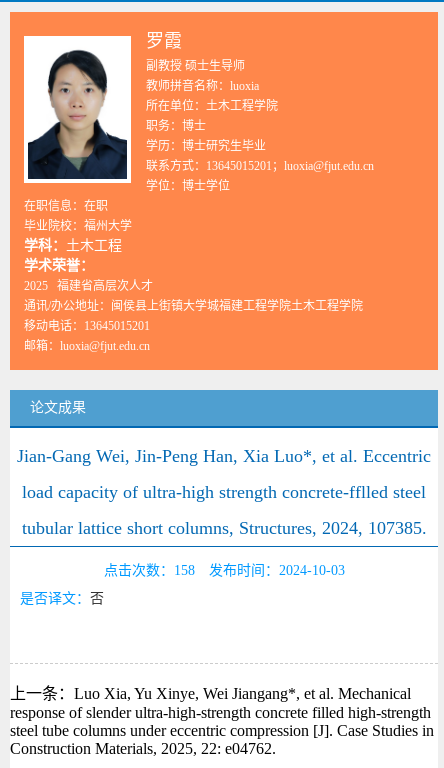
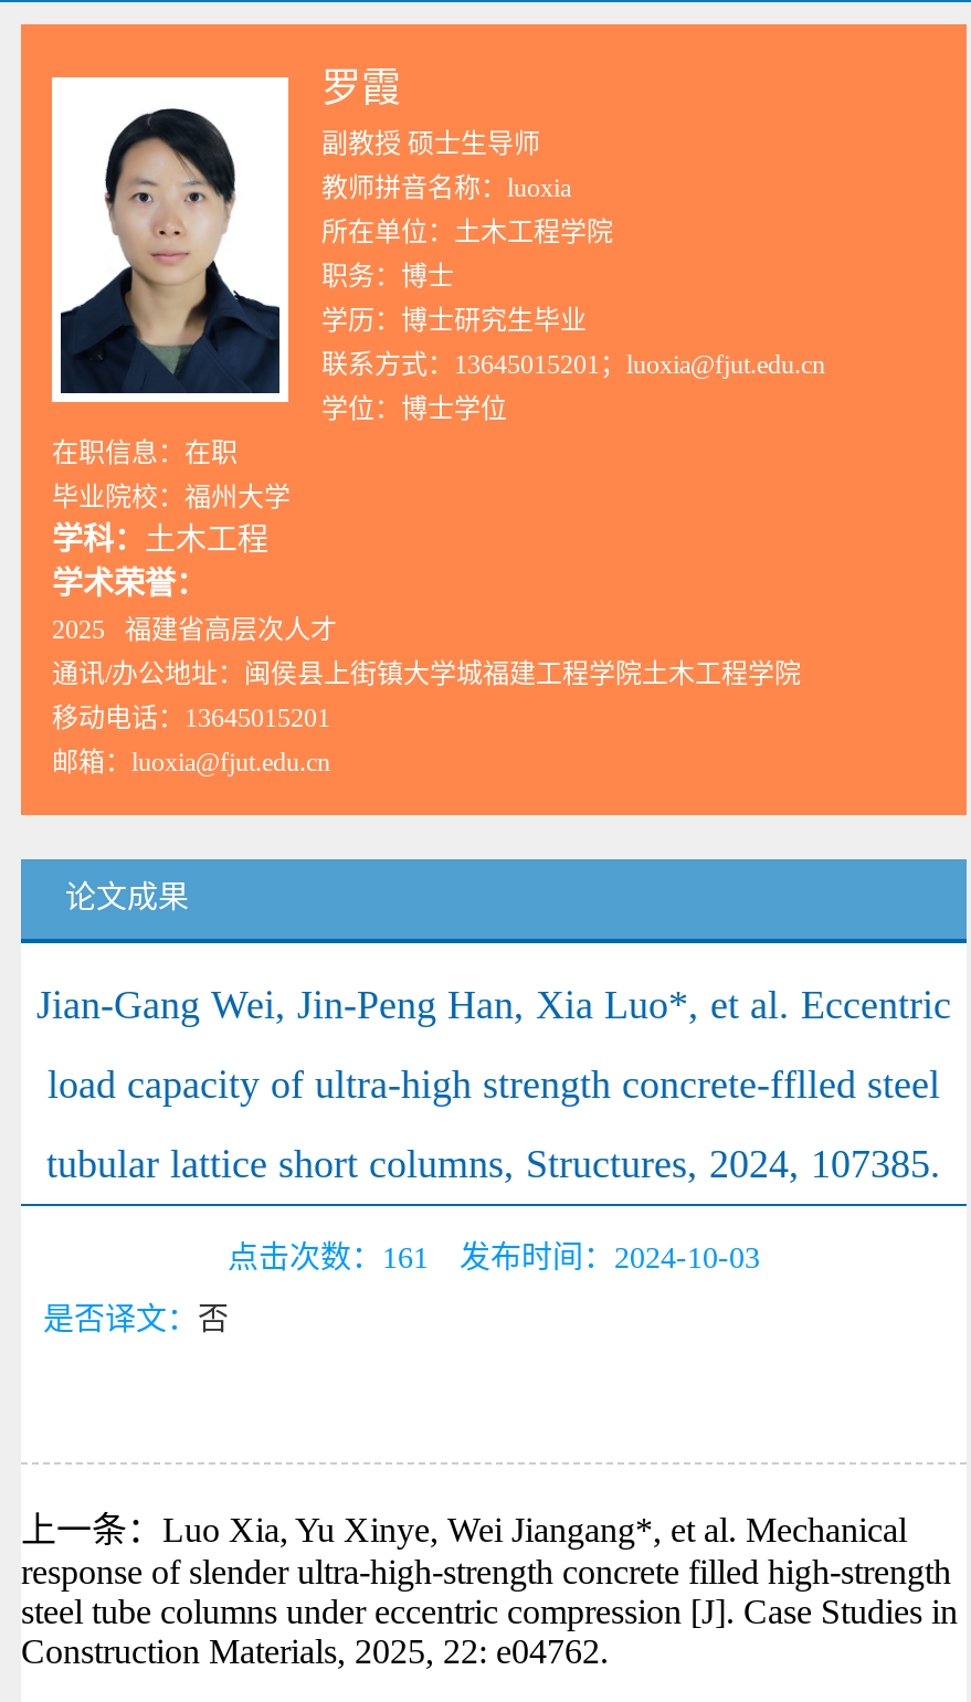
[103,563,344,578] 点击次数：158 发布时间：2024-10-03 -> [228,1241,760,1275] 点击次数：161 发布时间：2024-10-03

